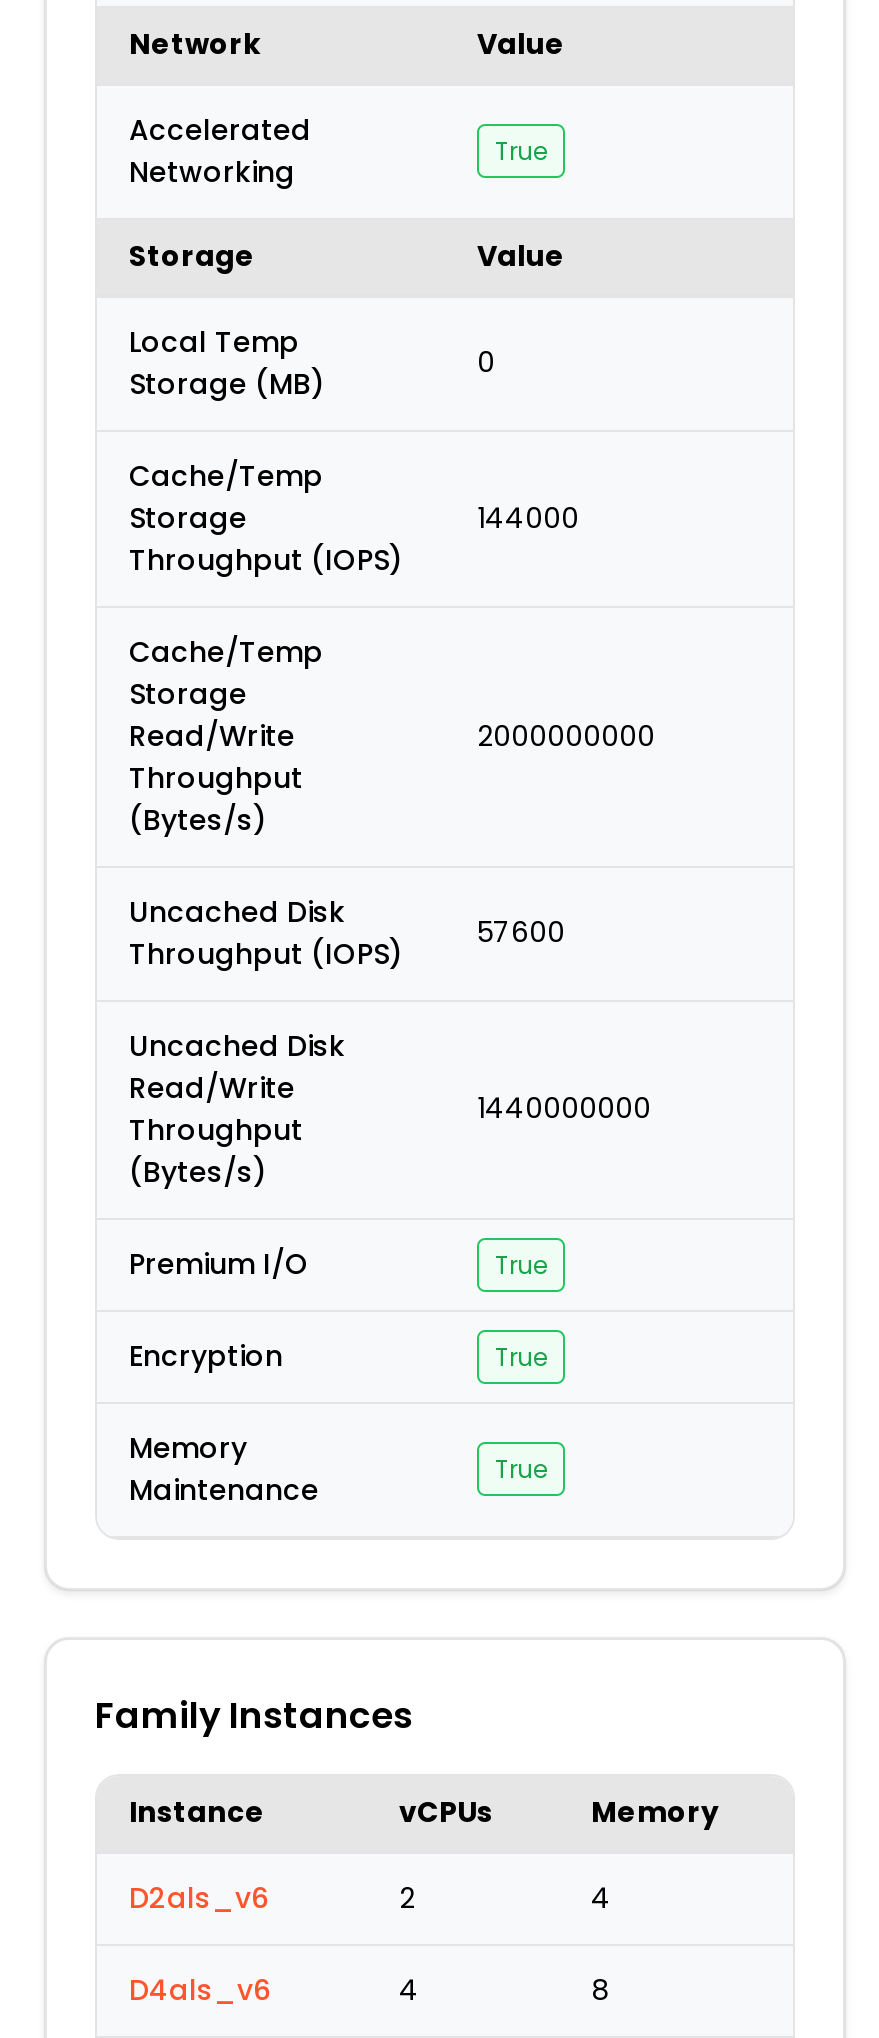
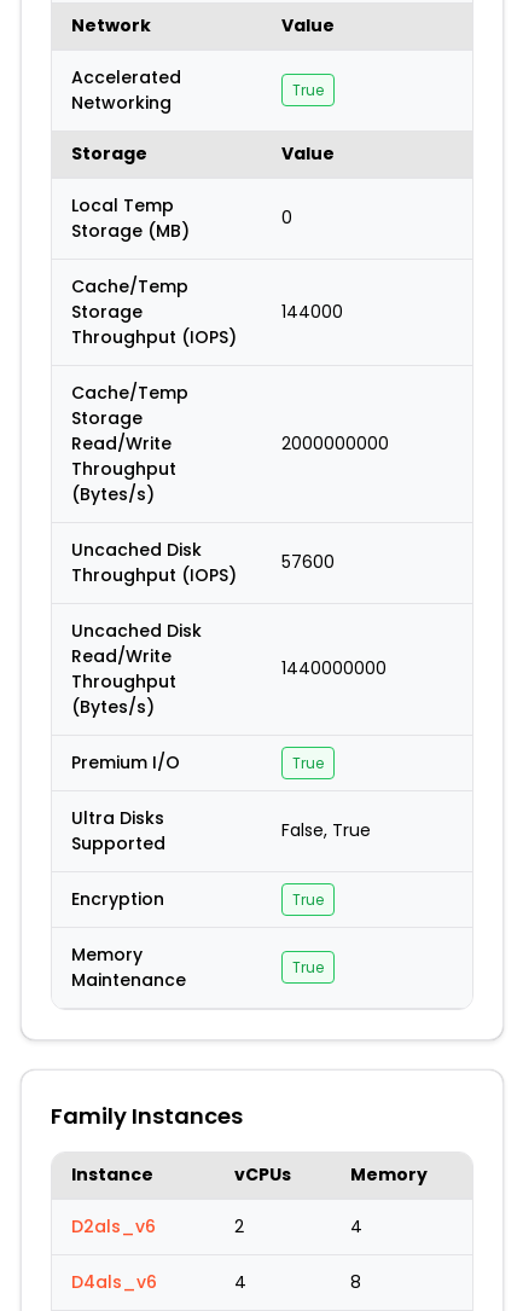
none -> [71,806,165,855] Ultra Disks | Supported
none -> [281,818,371,842] False, True

